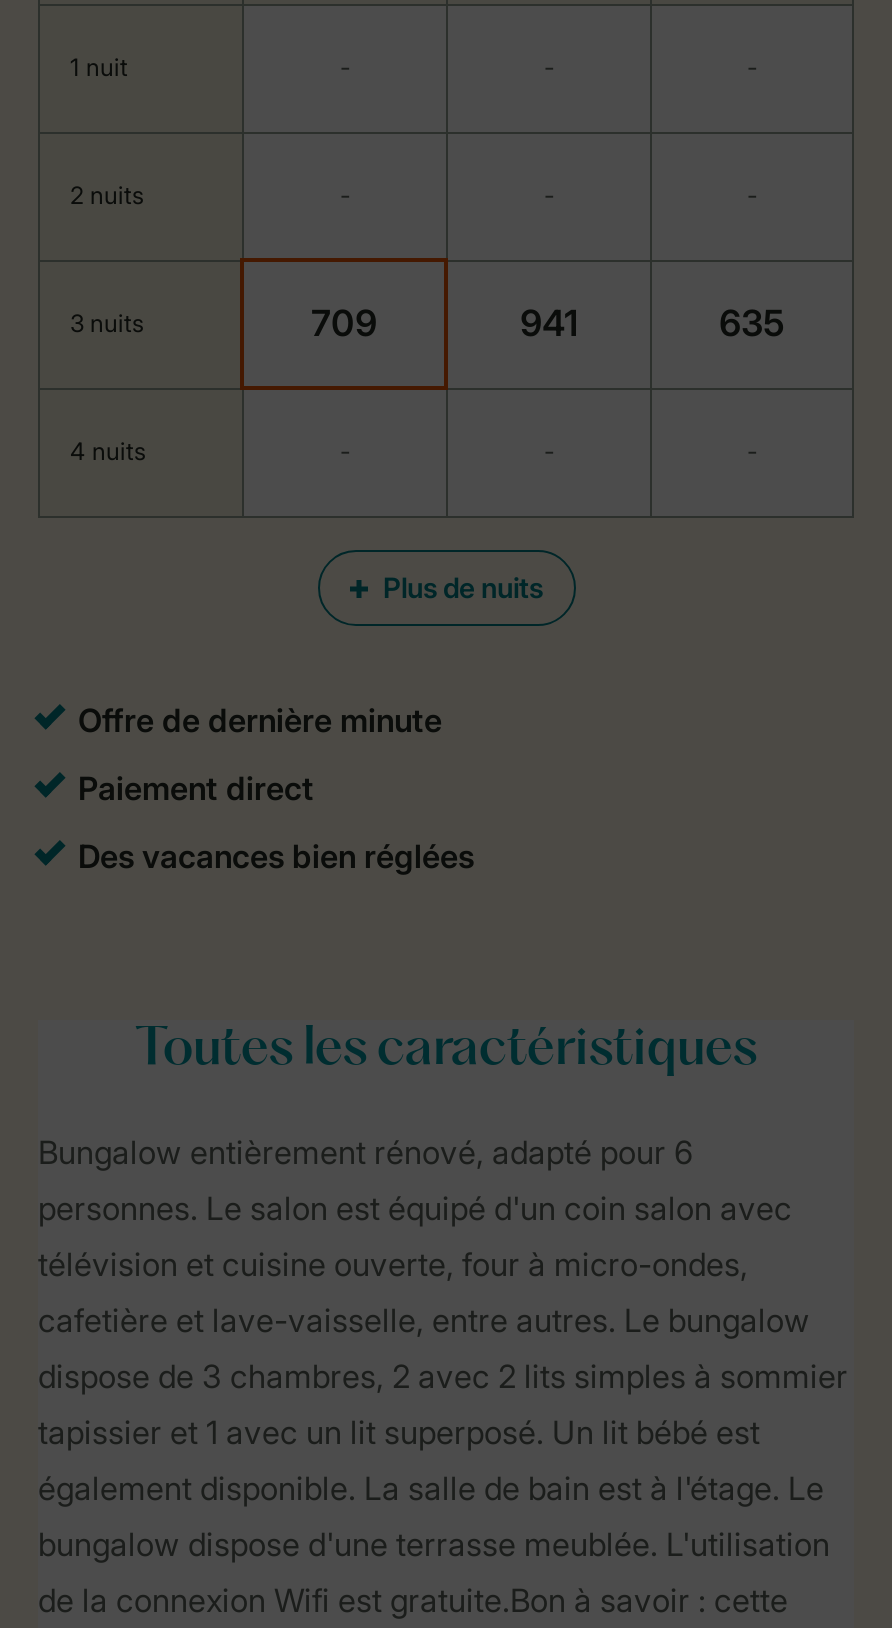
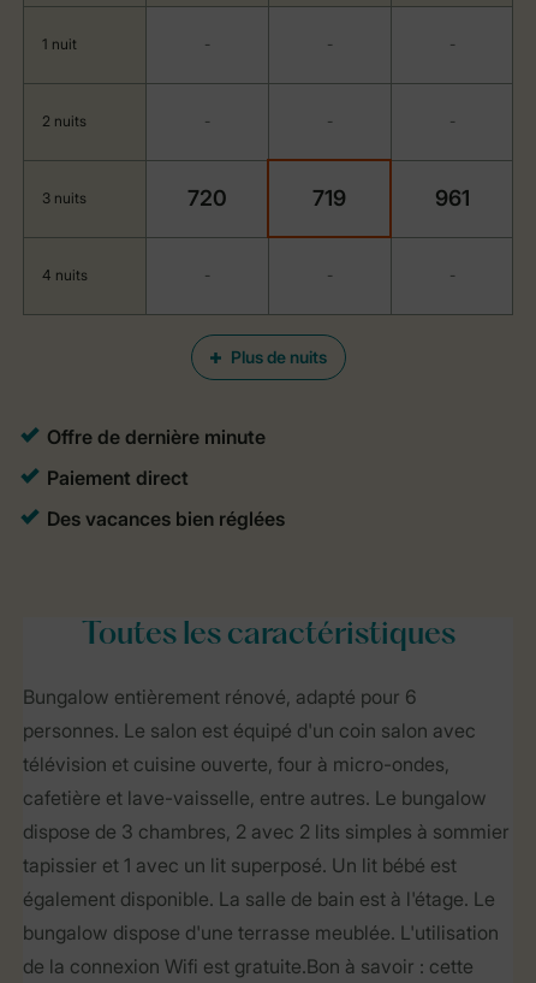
[311,302,377,344] 709 -> [187,185,227,211] 720
[520,302,578,344] 941 -> [312,185,346,211] 719
[719,302,785,344] 635 -> [434,185,469,211] 961

